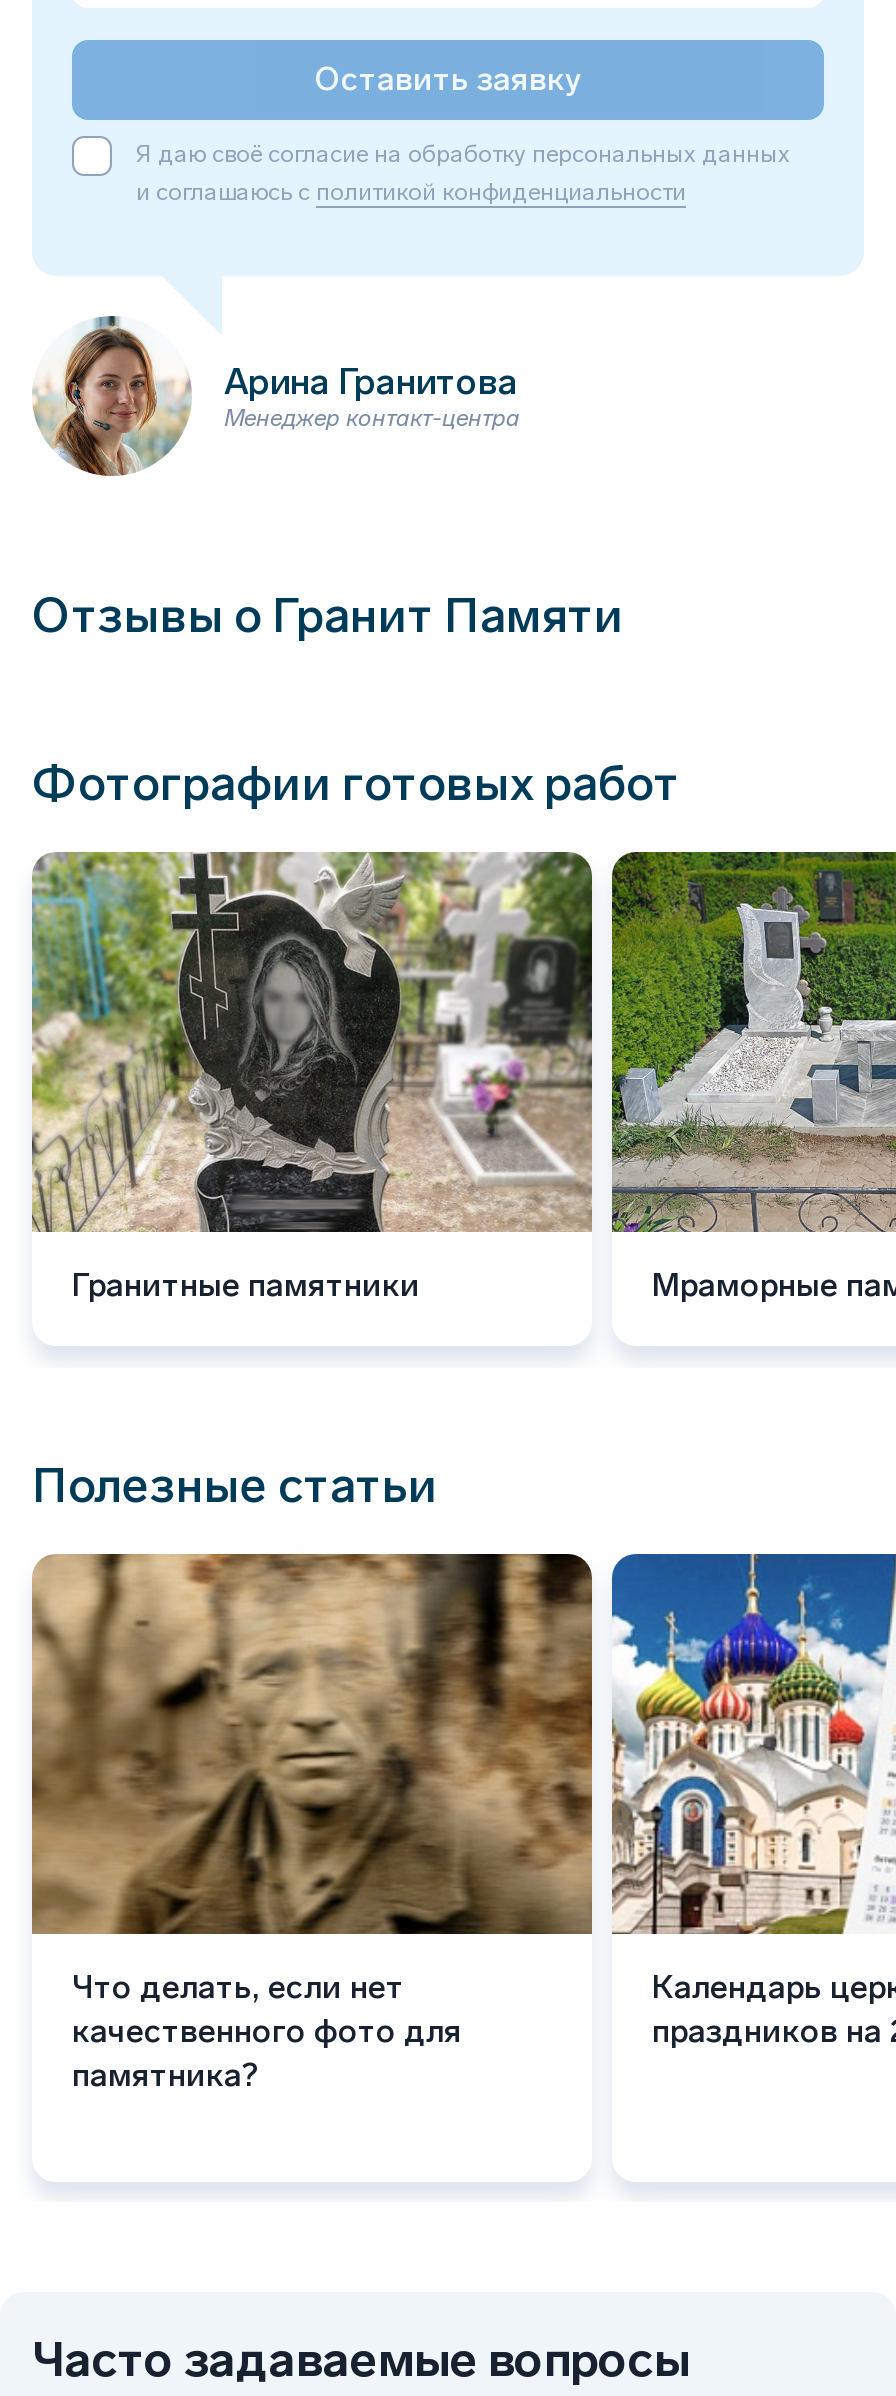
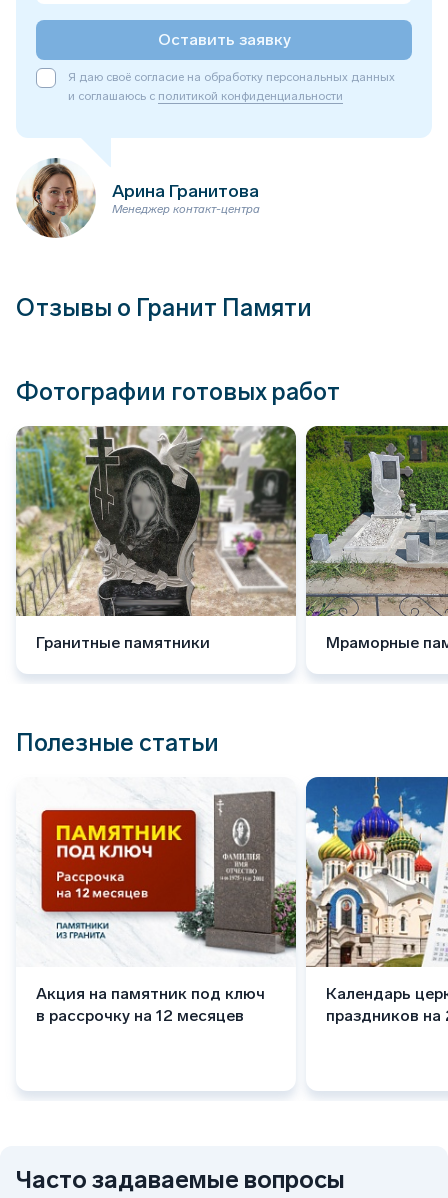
[30,1552,594,2094] [image] | Что делать, если нет | качественного фото для | памятника? -> [16,777,297,1025] [image] | Акция на памятник под ключ | в рассрочку на 12 месяцев

